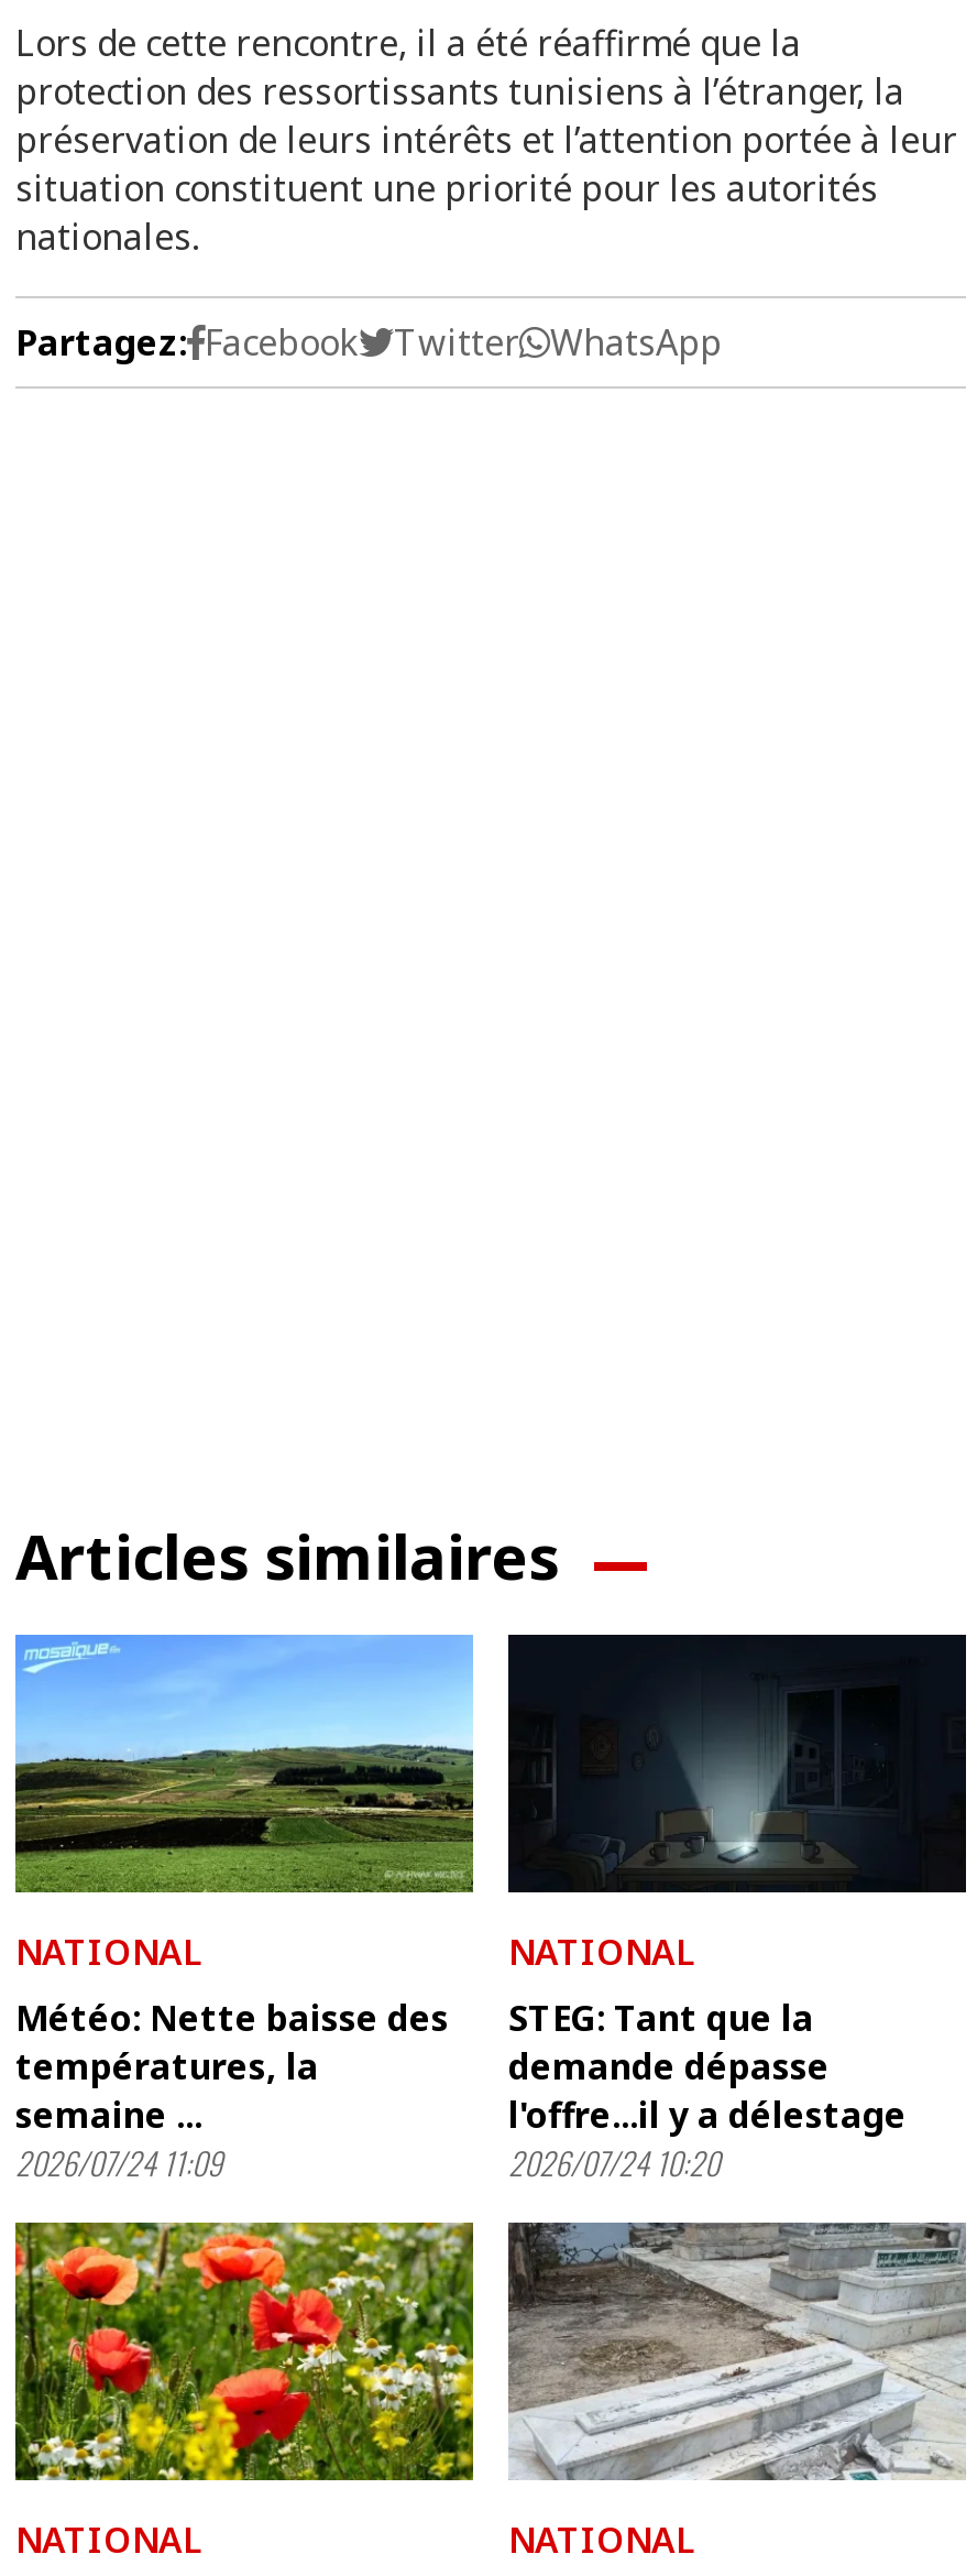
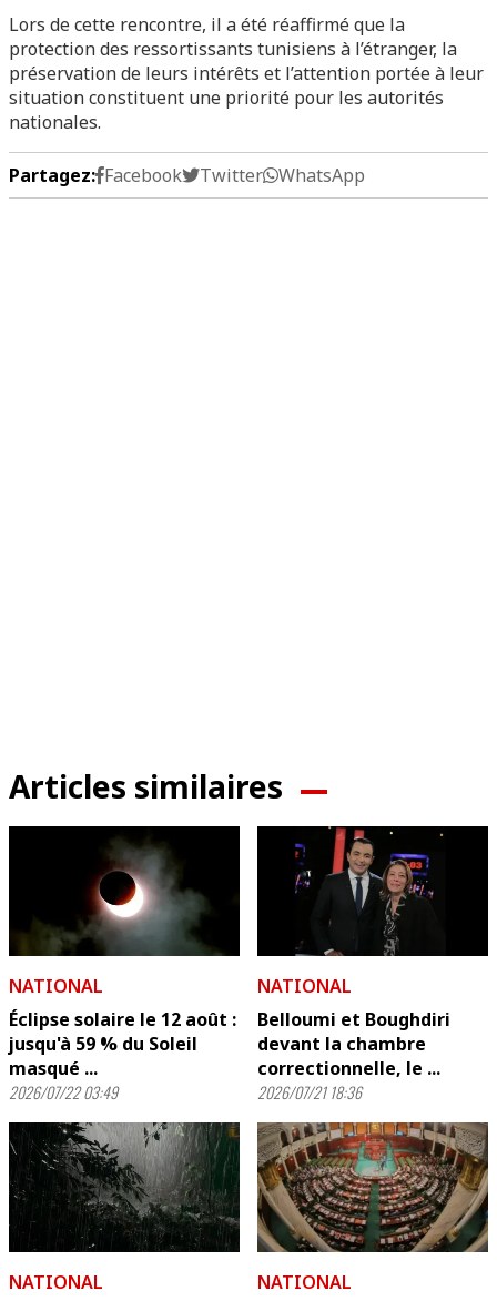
[13,1633,475,1895] [image] -> [8,825,241,957] [image]
[541,1635,856,1892] [image] -> [295,825,444,956] [image]
[15,1994,449,2185] Météo: Nette baisse des | températures, la | semaine ... | 2026/07/24 11:09 -> [9,1007,236,1104] Éclipse solaire le 12 août : | jusqu'à 59 % du Soleil | masqué ... | 2026/07/22 03:49
[508,1994,907,2185] STEG: Tant que la | demande dépasse | l'offre...il y a délestage | 2026/07/24 10:20 -> [257,1007,450,1104] Belloumi et Boughdiri | devant la chambre | correctionnelle, le ... | 2026/07/21 18:36
[13,2220,475,2482] [image] -> [8,1121,241,1253] [image]
[508,2220,966,2482] [image] -> [256,1122,489,1253] [image]

